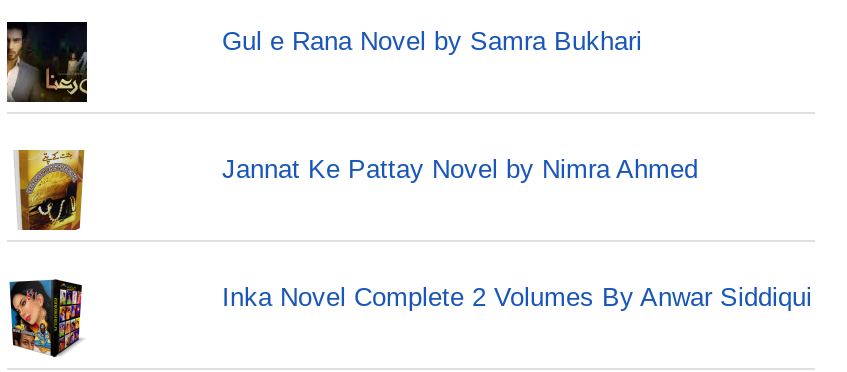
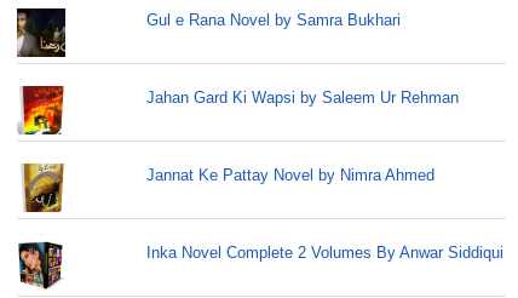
none -> [19,85,64,136] [image]
none -> [147,88,459,107] Jahan Gard Ki Wapsi by Saleem Ur Rehman

